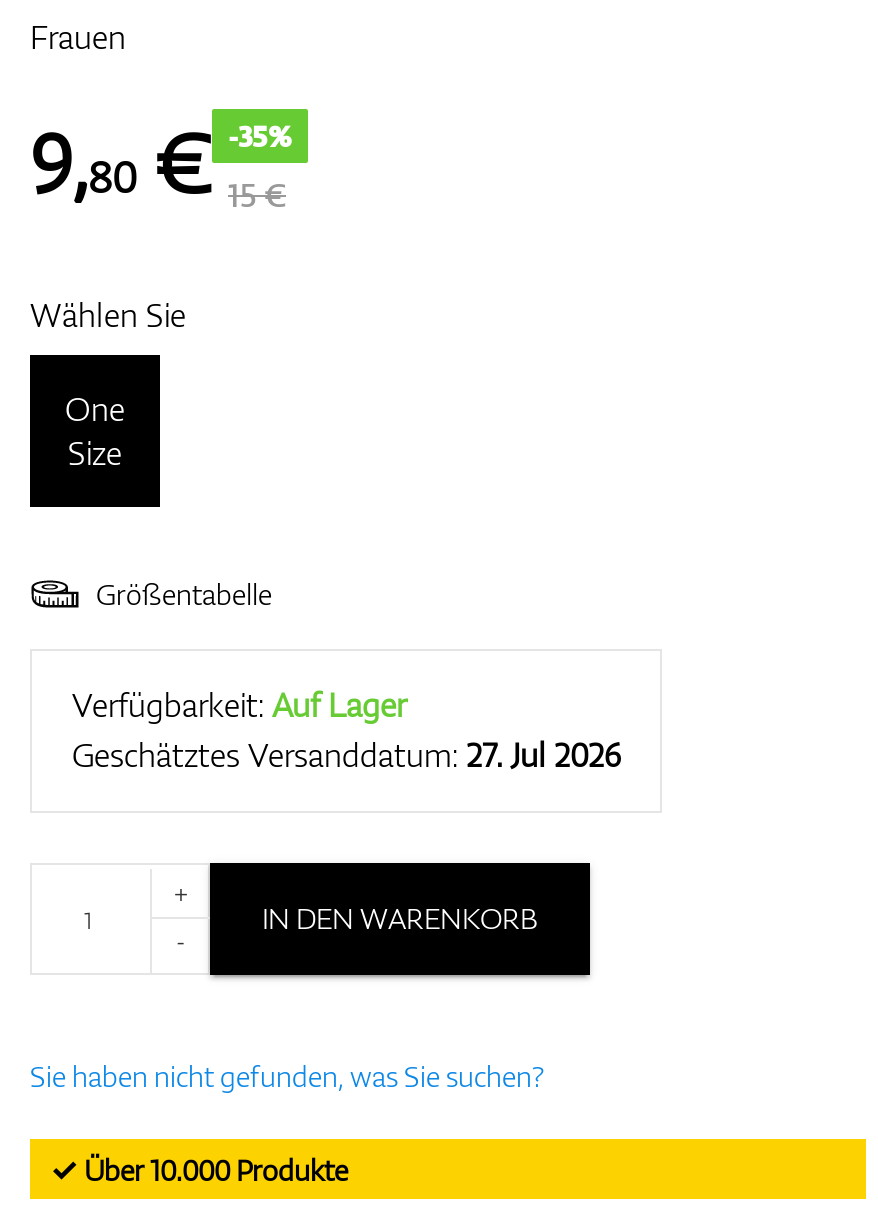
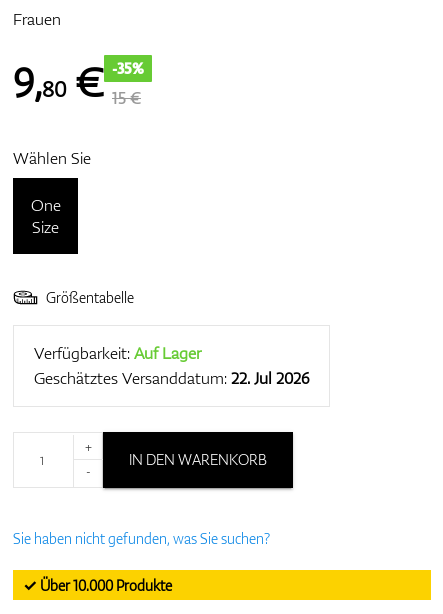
[72,733,620,777] Geschätztes Versanddatum: 27. Jul 2026 -> [34,367,309,389] Geschätztes Versanddatum: 22. Jul 2026

